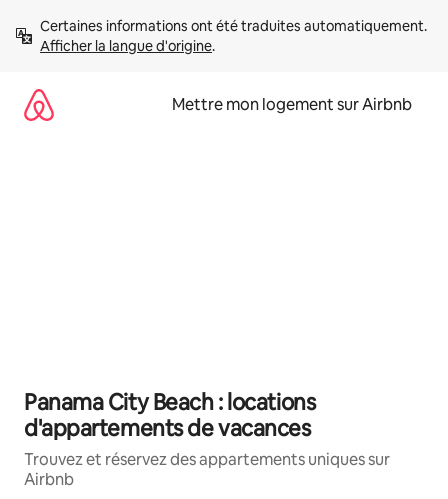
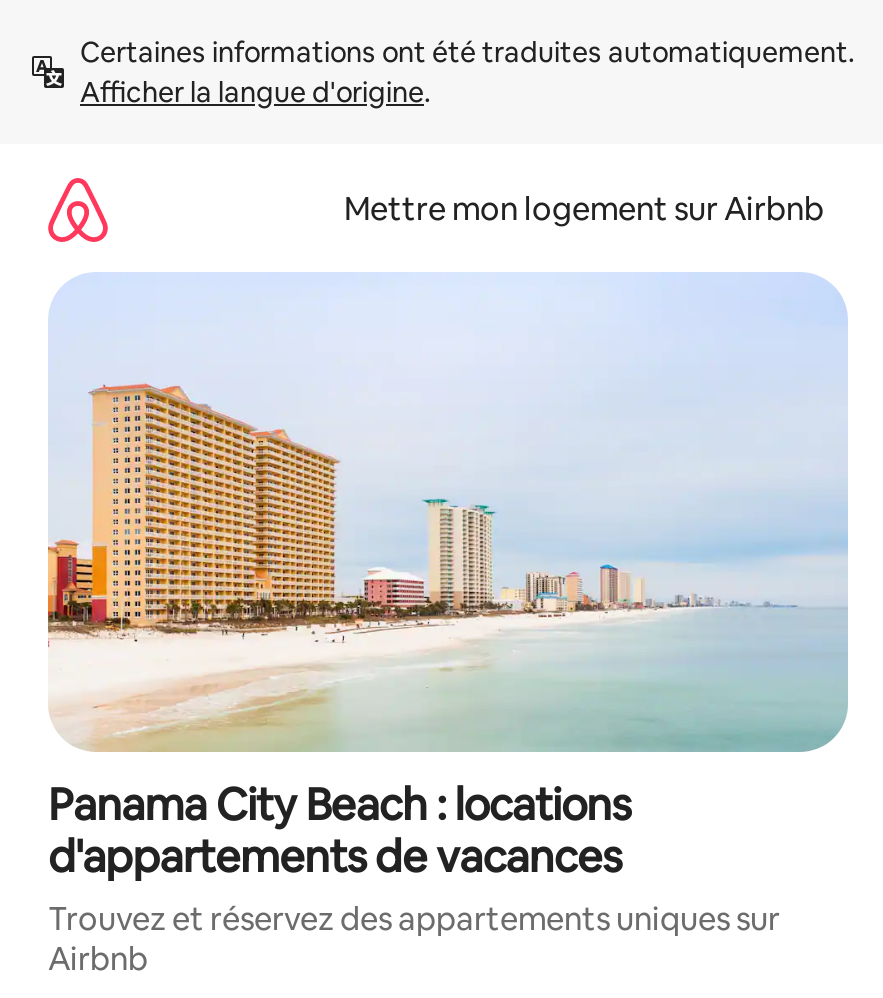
none -> [46,272,850,754] [image]

